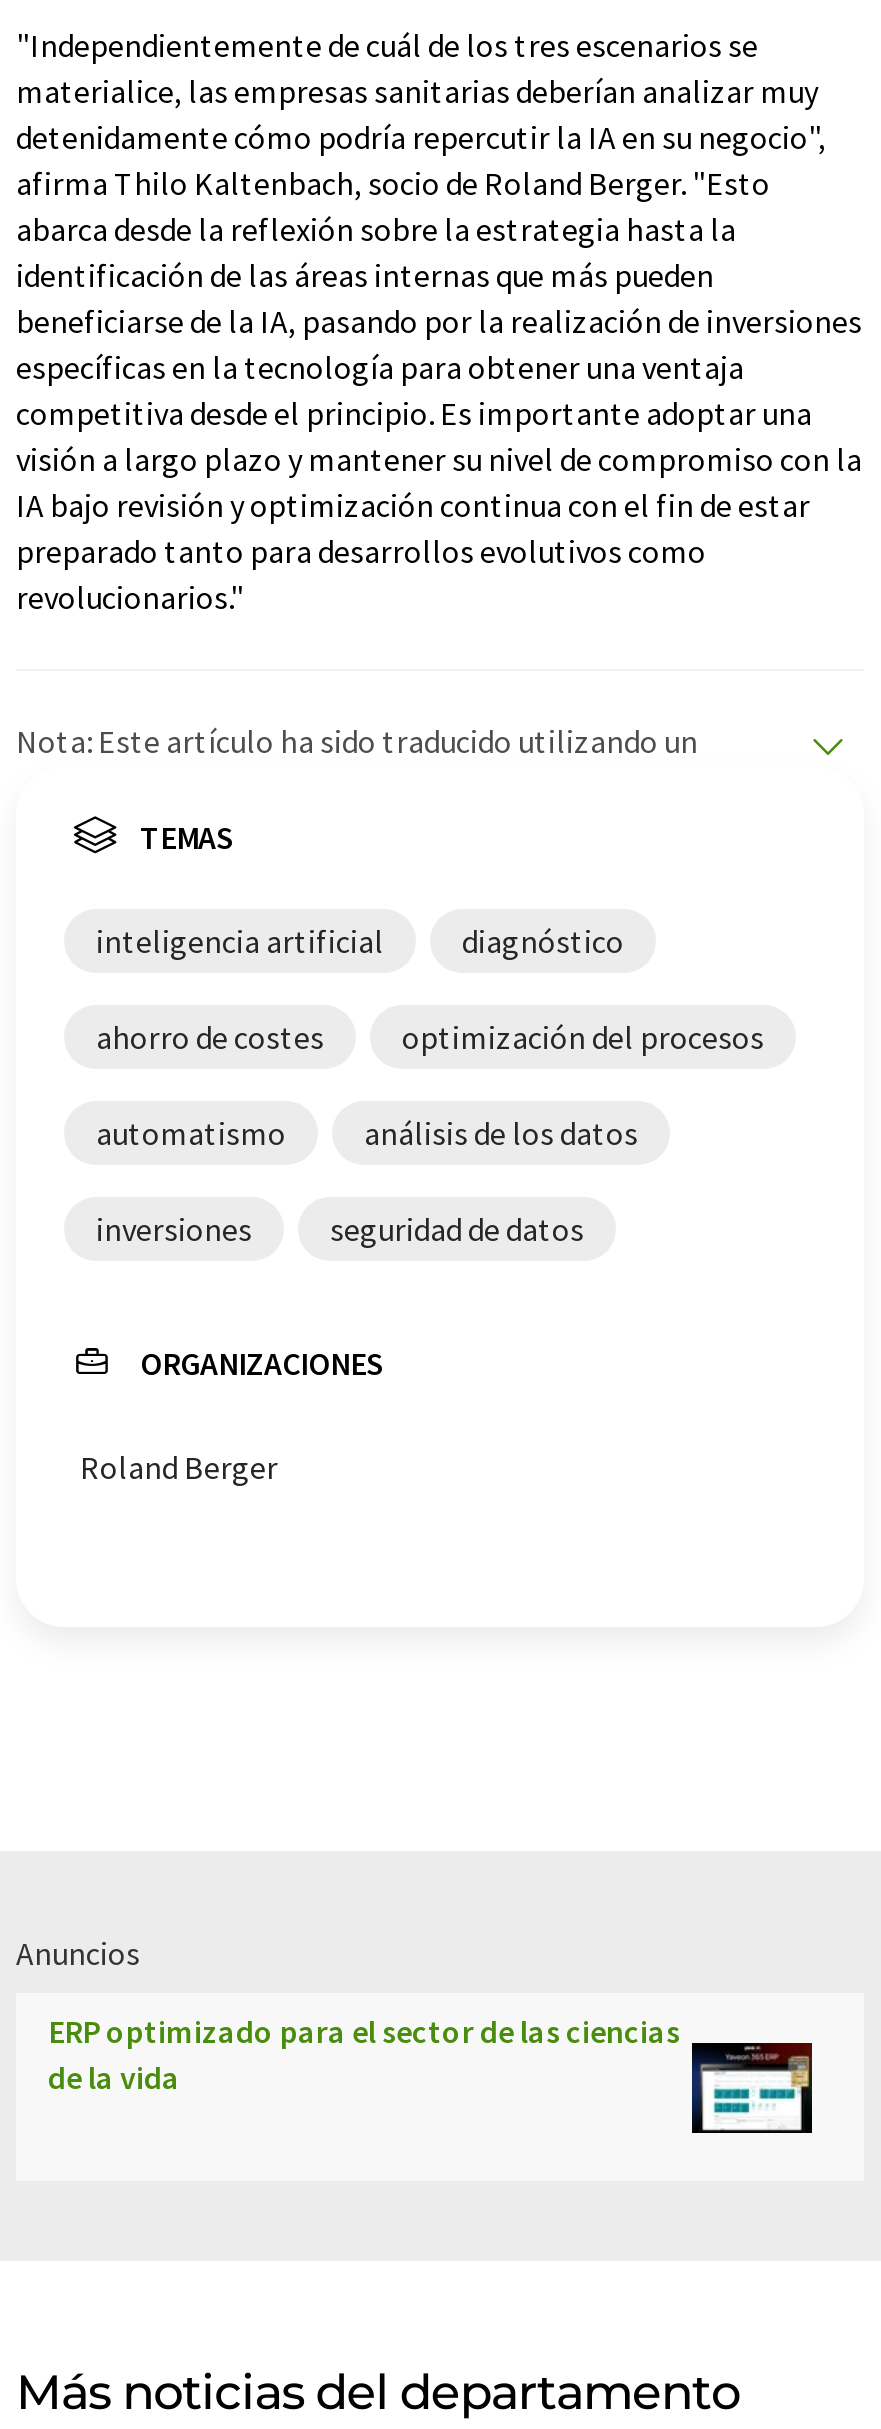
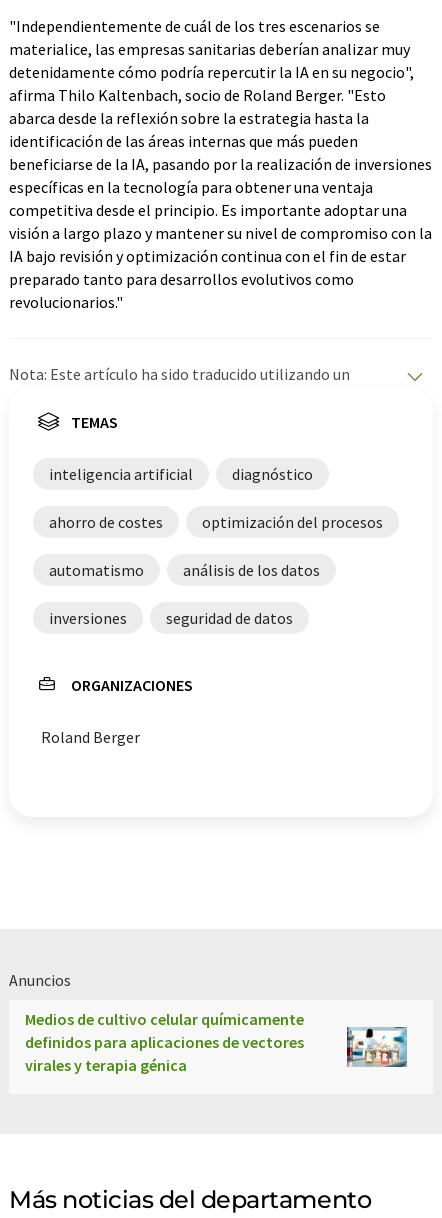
[48,2011,680,2097] ERP optimizado para el sector de las ciencias | de la vida -> [25,1009,304,1075] Medios de cultivo celular químicamente | definidos para aplicaciones de vectores | virales y terapia génica
[690,2041,814,2135] [image] -> [346,1025,408,1070] [image]

